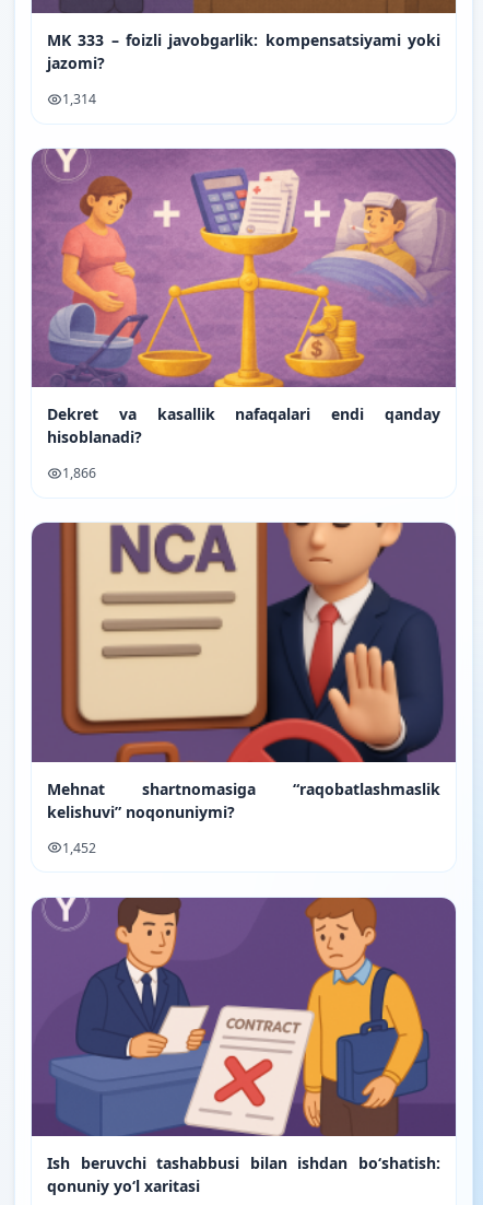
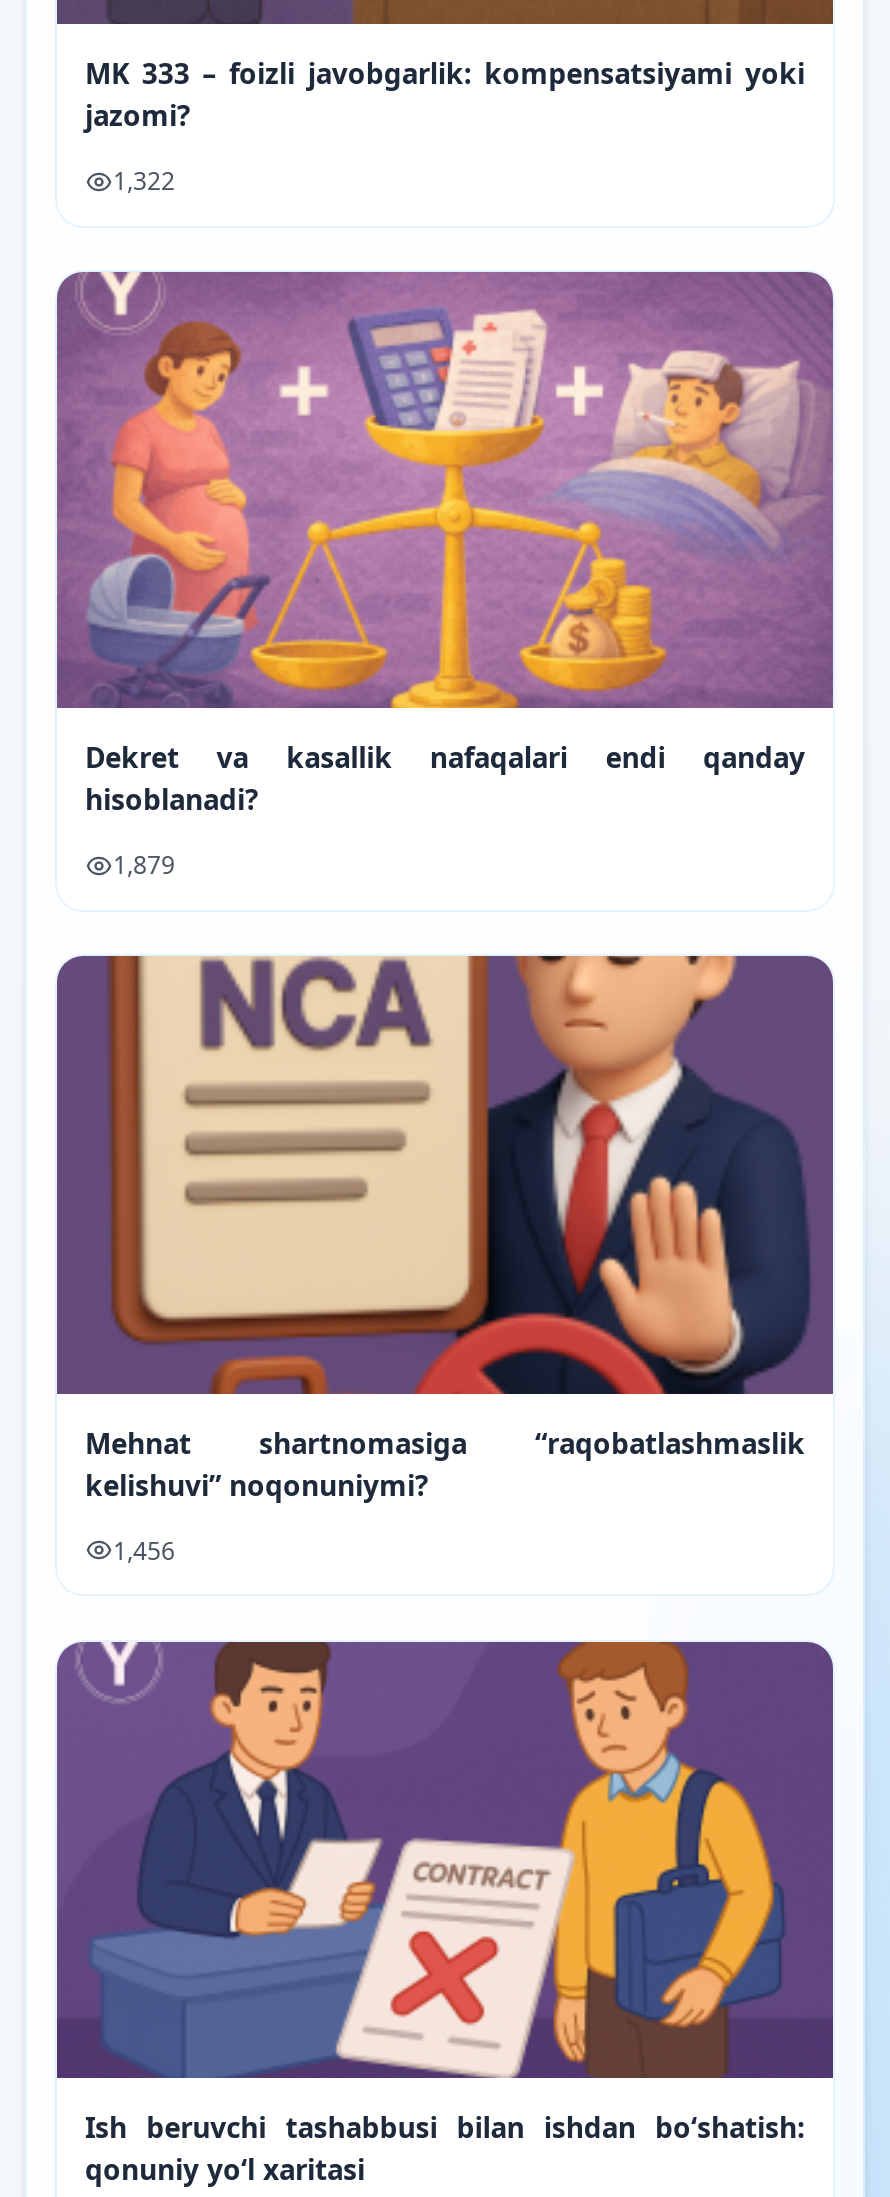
[62,90,96,108] 1,314 -> [113,164,175,198] 1,322
[62,464,96,482] 1,866 -> [113,848,175,882] 1,879
[62,838,96,857] 1,452 -> [113,1533,175,1567] 1,456

